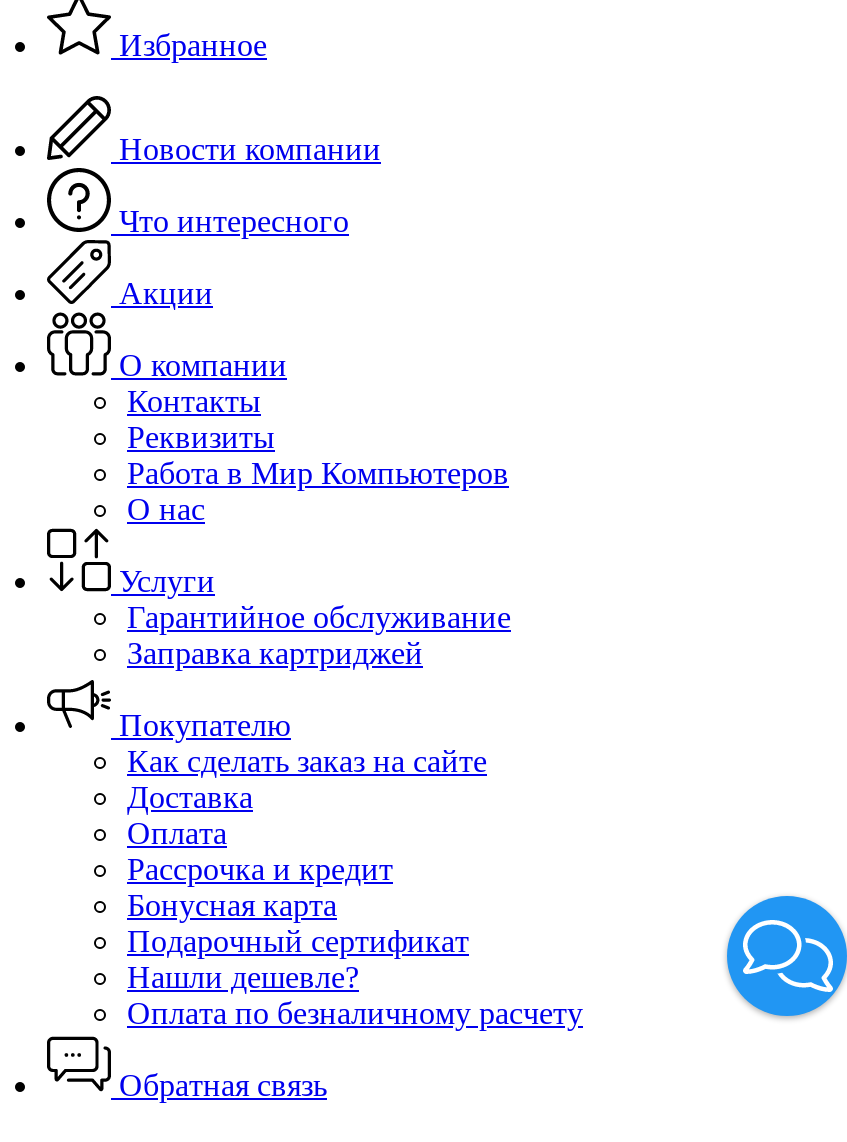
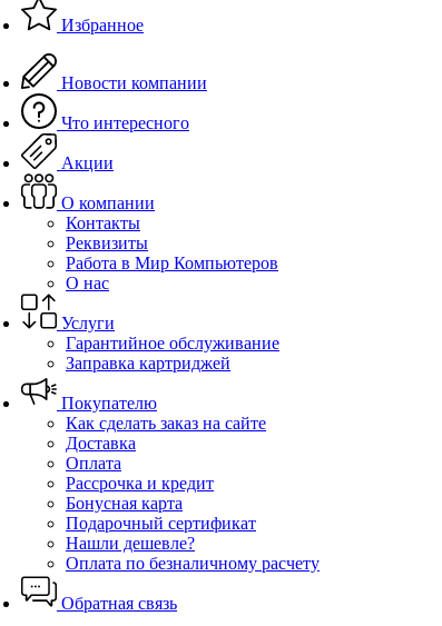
[723,894,841,1020] [image] -> none

